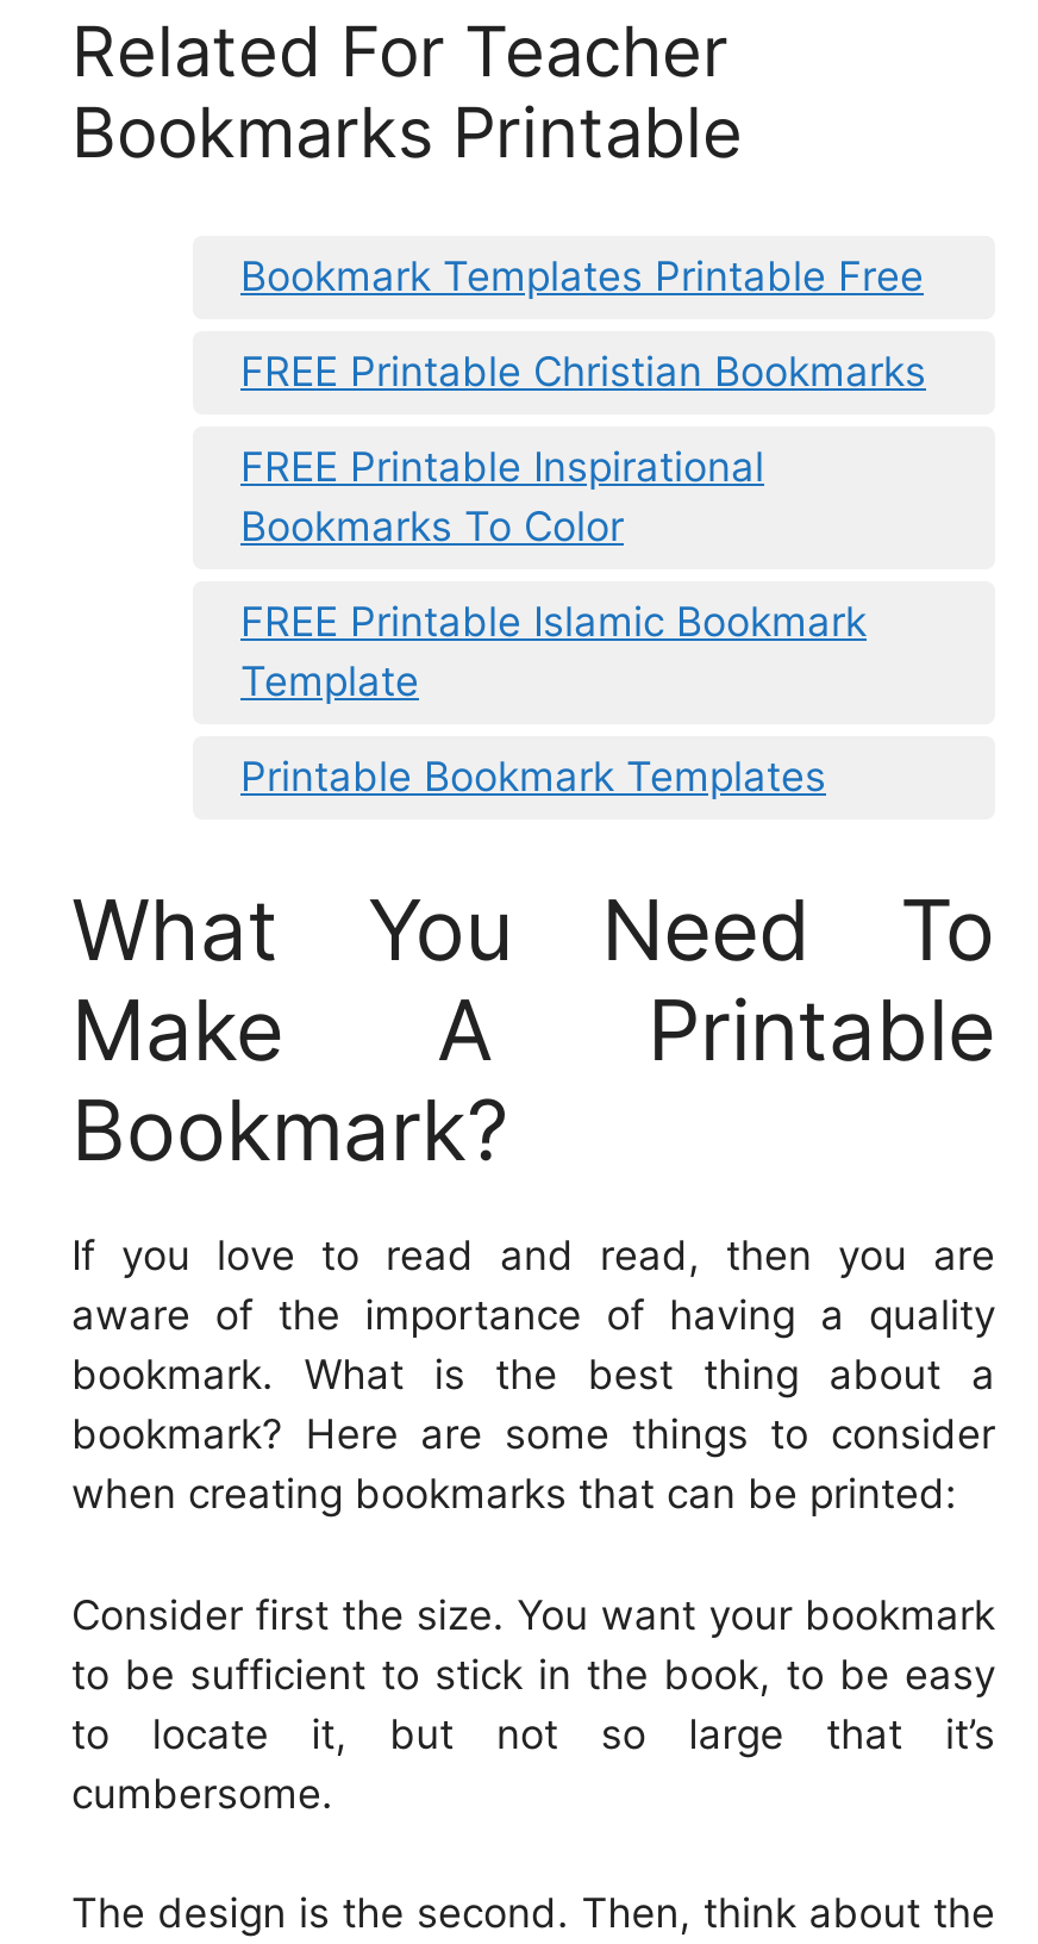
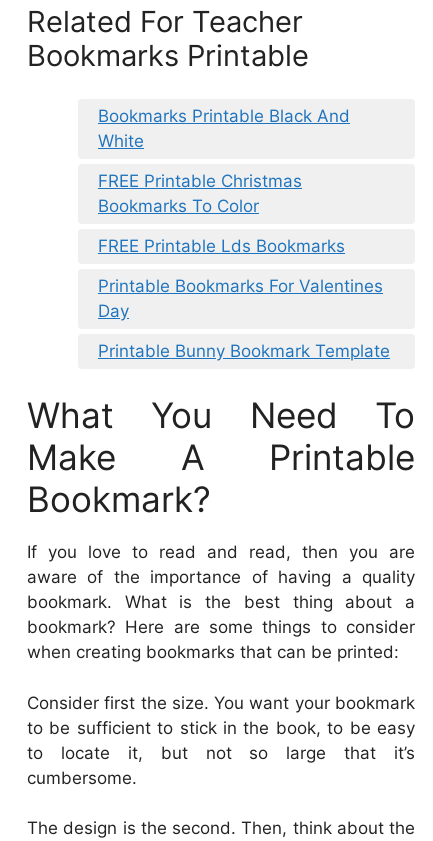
[240,251,926,490] Bookmark Templates Printable Free | FREE Printable Christian Bookmarks | FREE Printable Inspirational -> [98,105,350,190] Bookmarks Printable Black And | White | FREE Printable Christmas
[240,597,867,799] FREE Printable Islamic Bookmark | Template | Printable Bookmark Templates -> [98,235,390,360] FREE Printable Lds Bookmarks | Printable Bookmarks For Valentines | Day | Printable Bunny Bookmark Template

